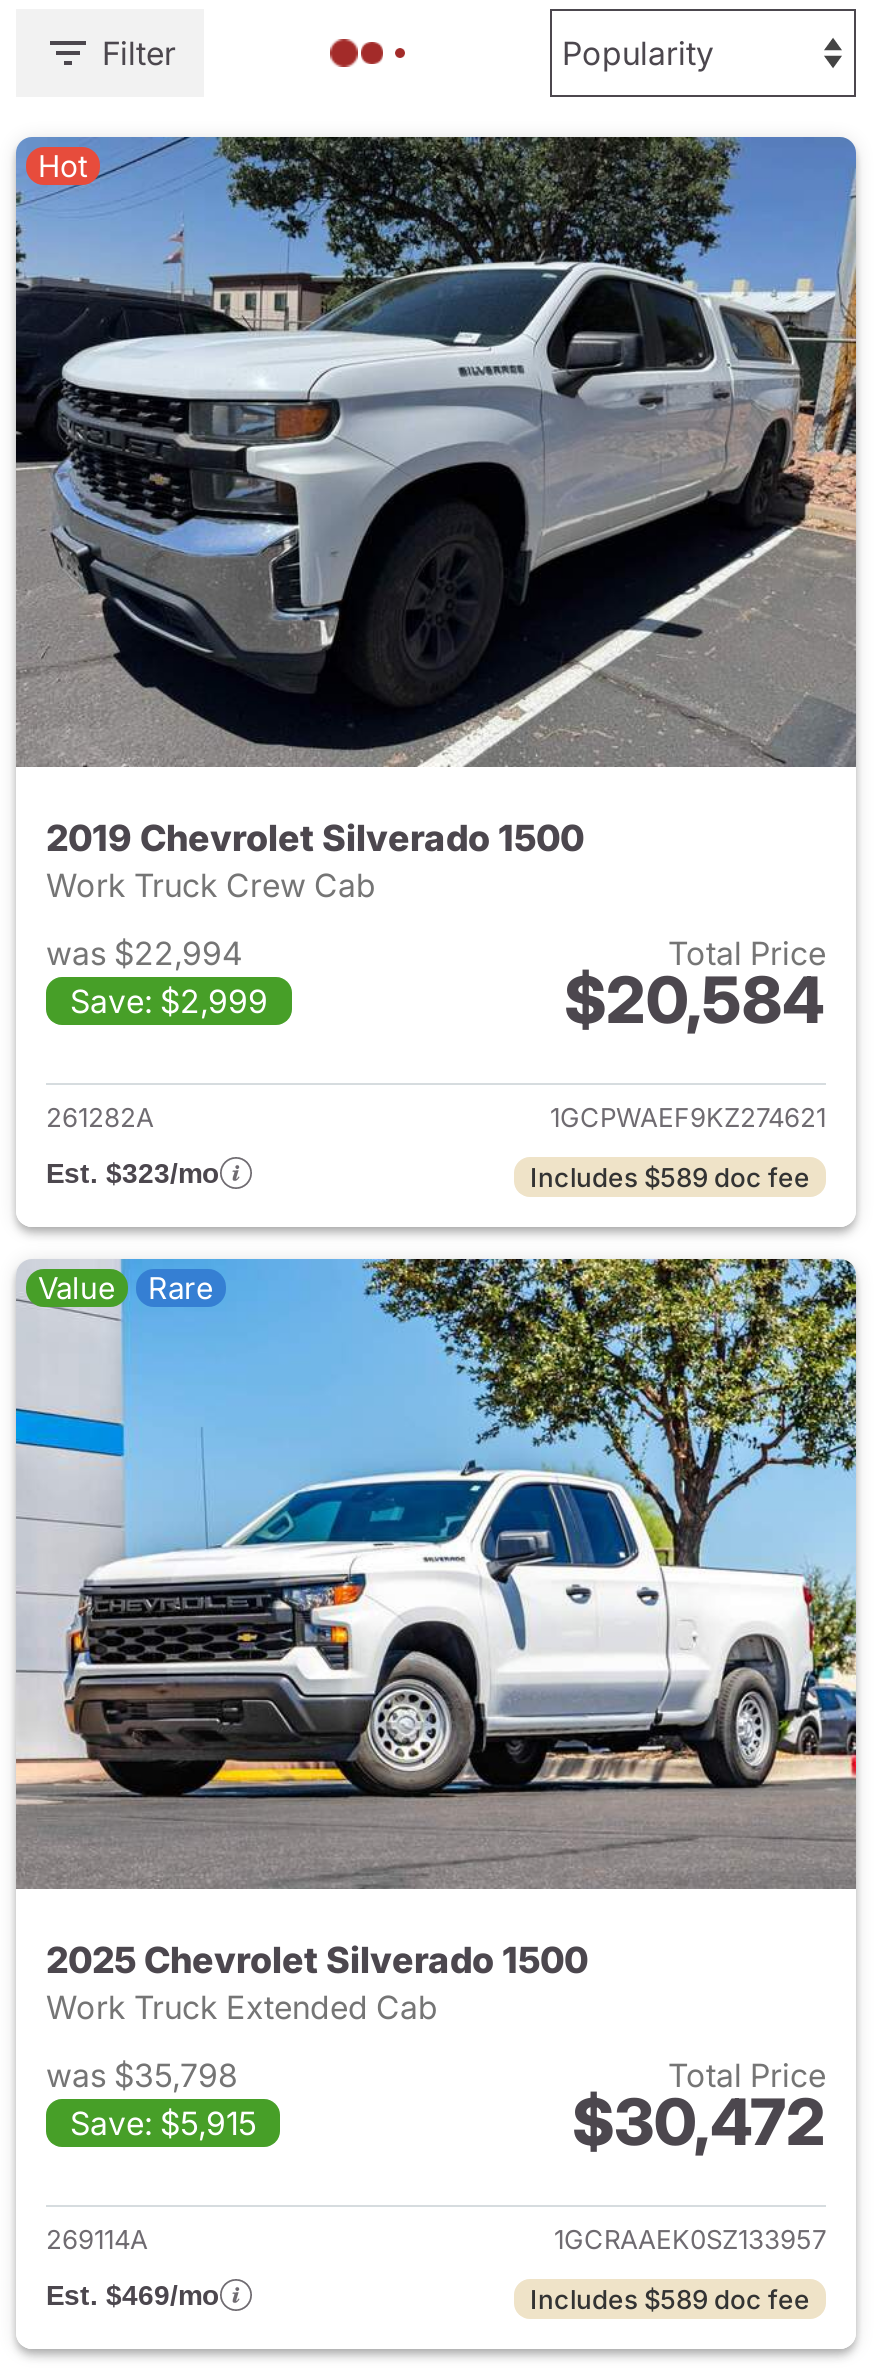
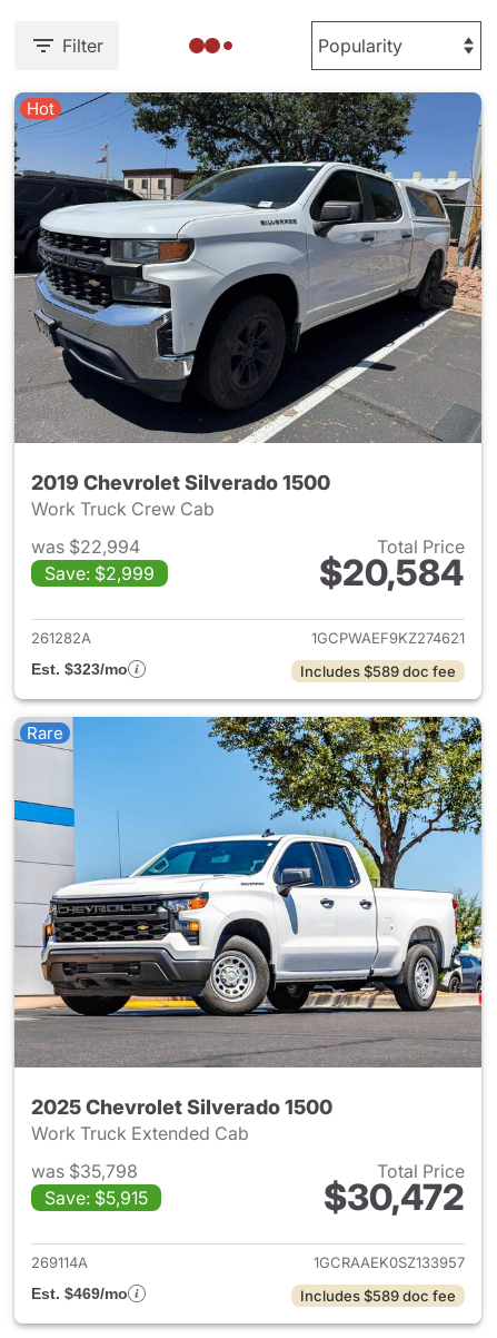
[38,1269,116,1307] Value -> none

